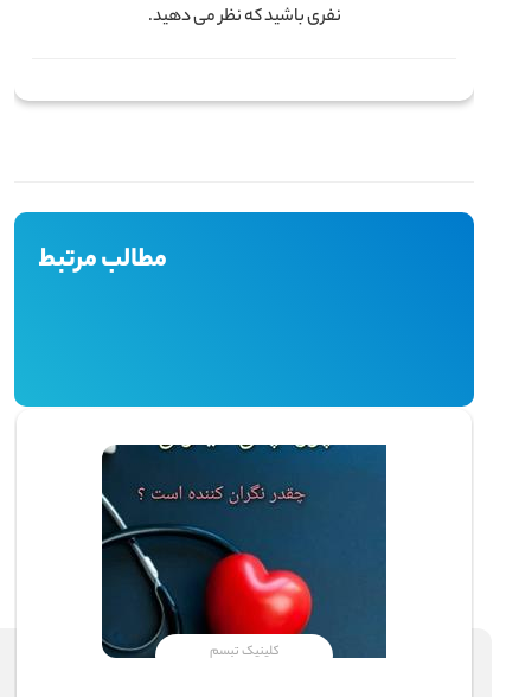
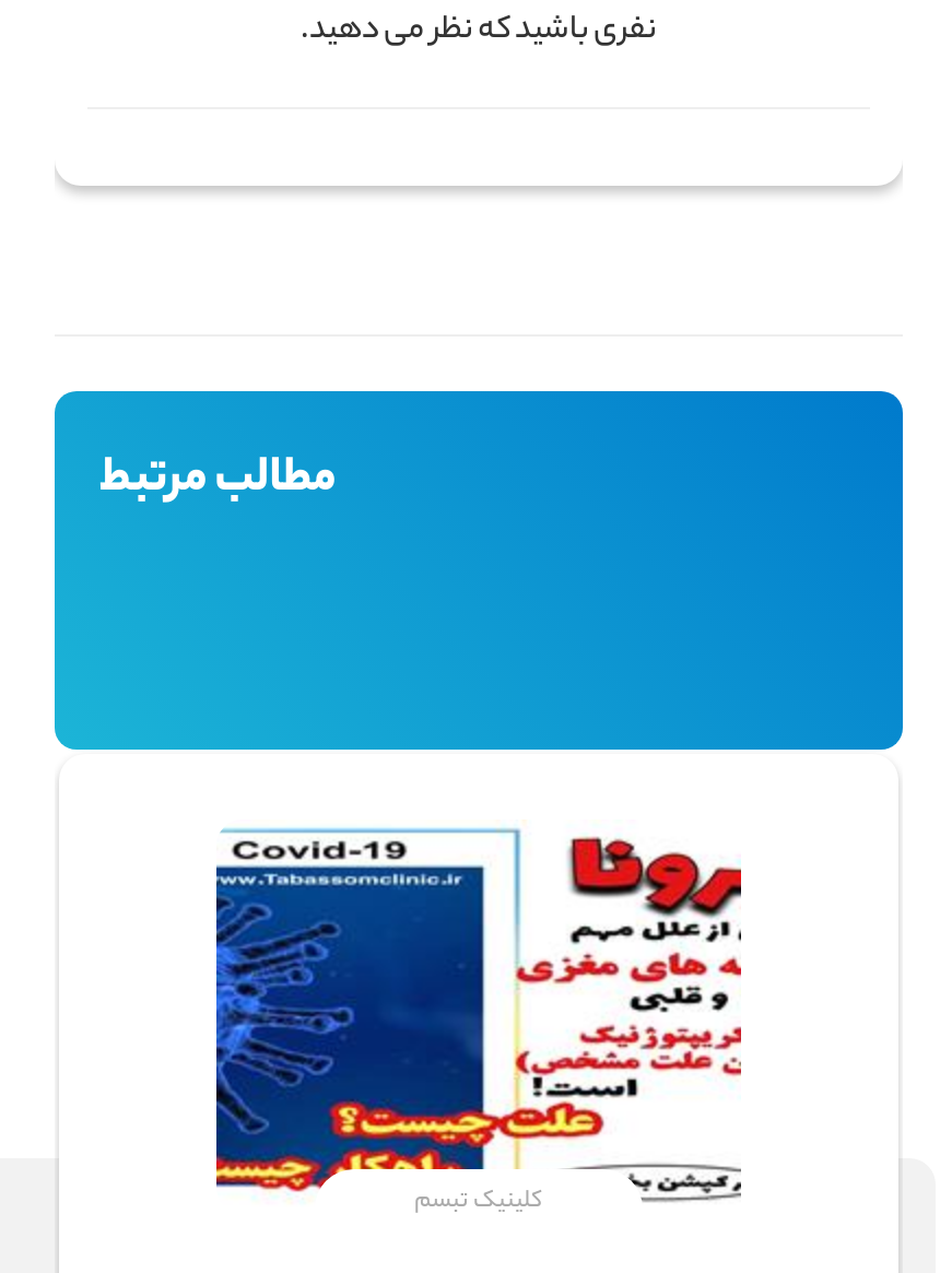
[101,443,387,659] [image] -> [214,820,743,1213] [image]

